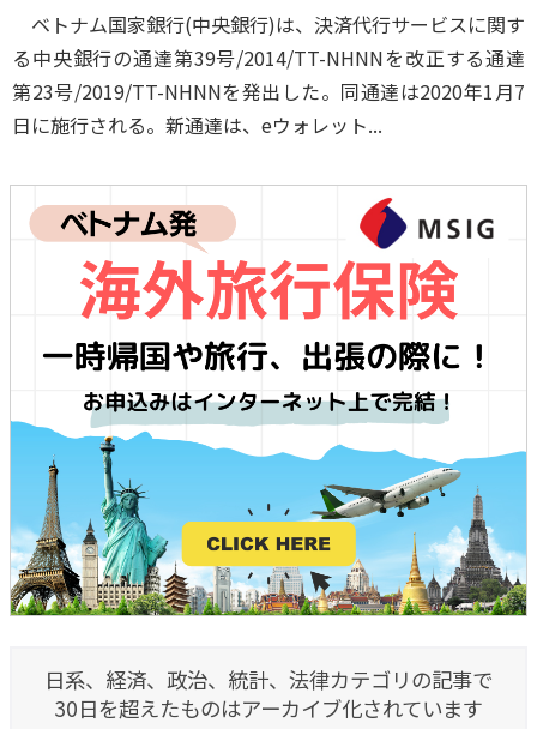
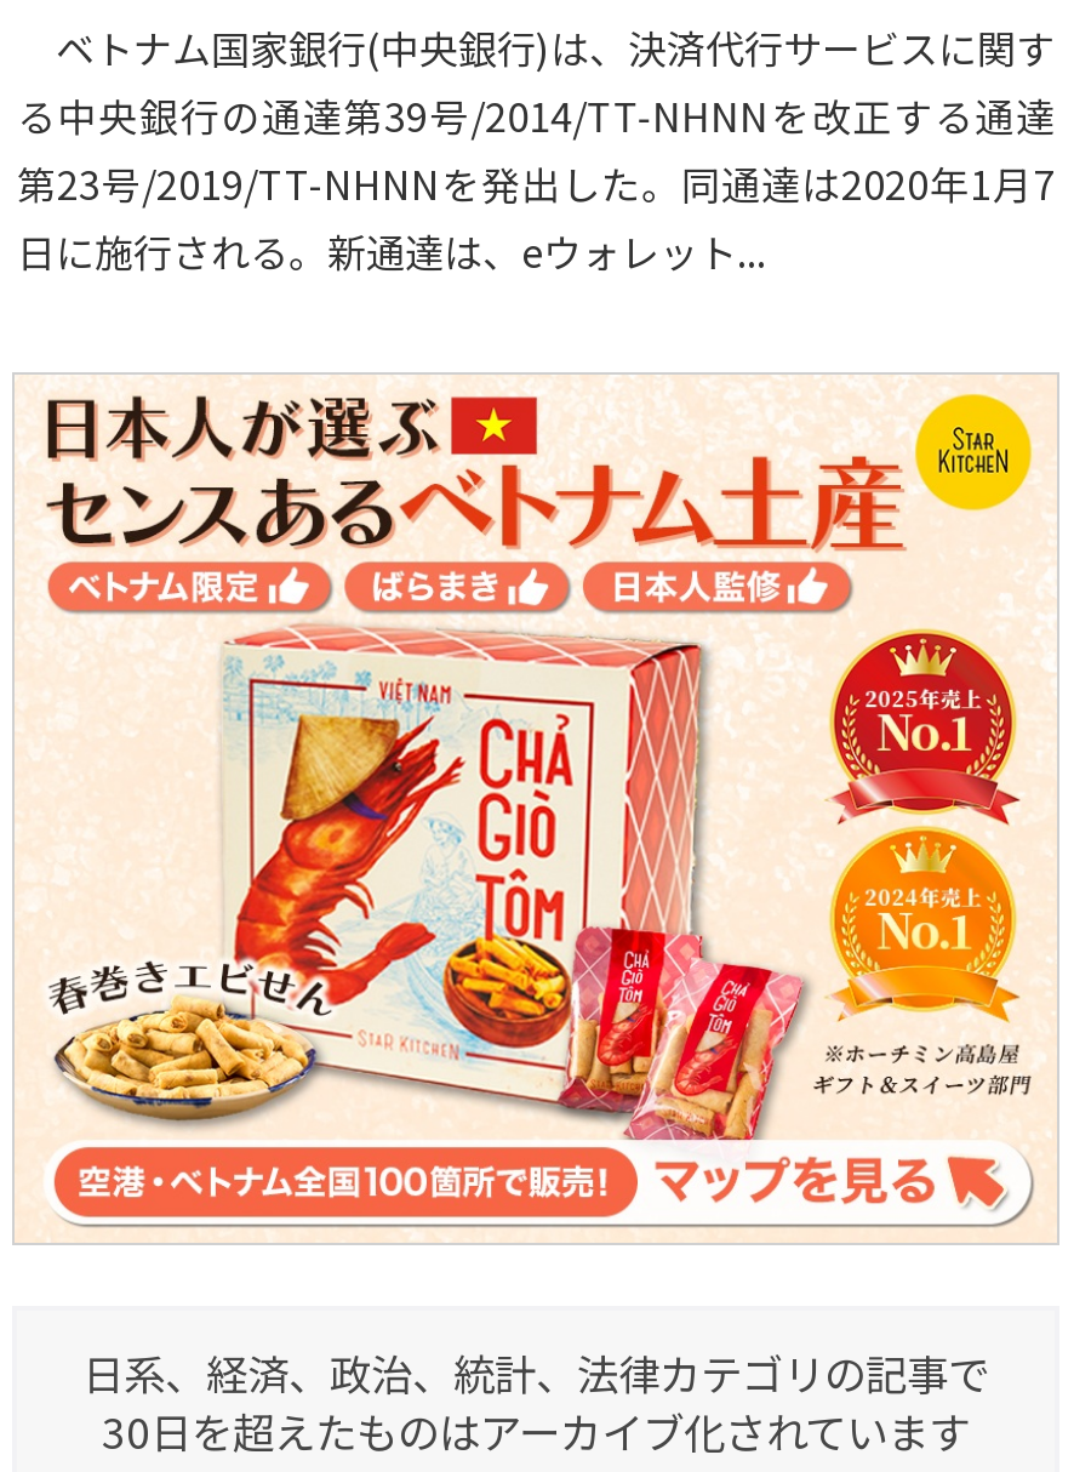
[10,187,527,616] [image] -> [15,377,1057,1243] [image]

